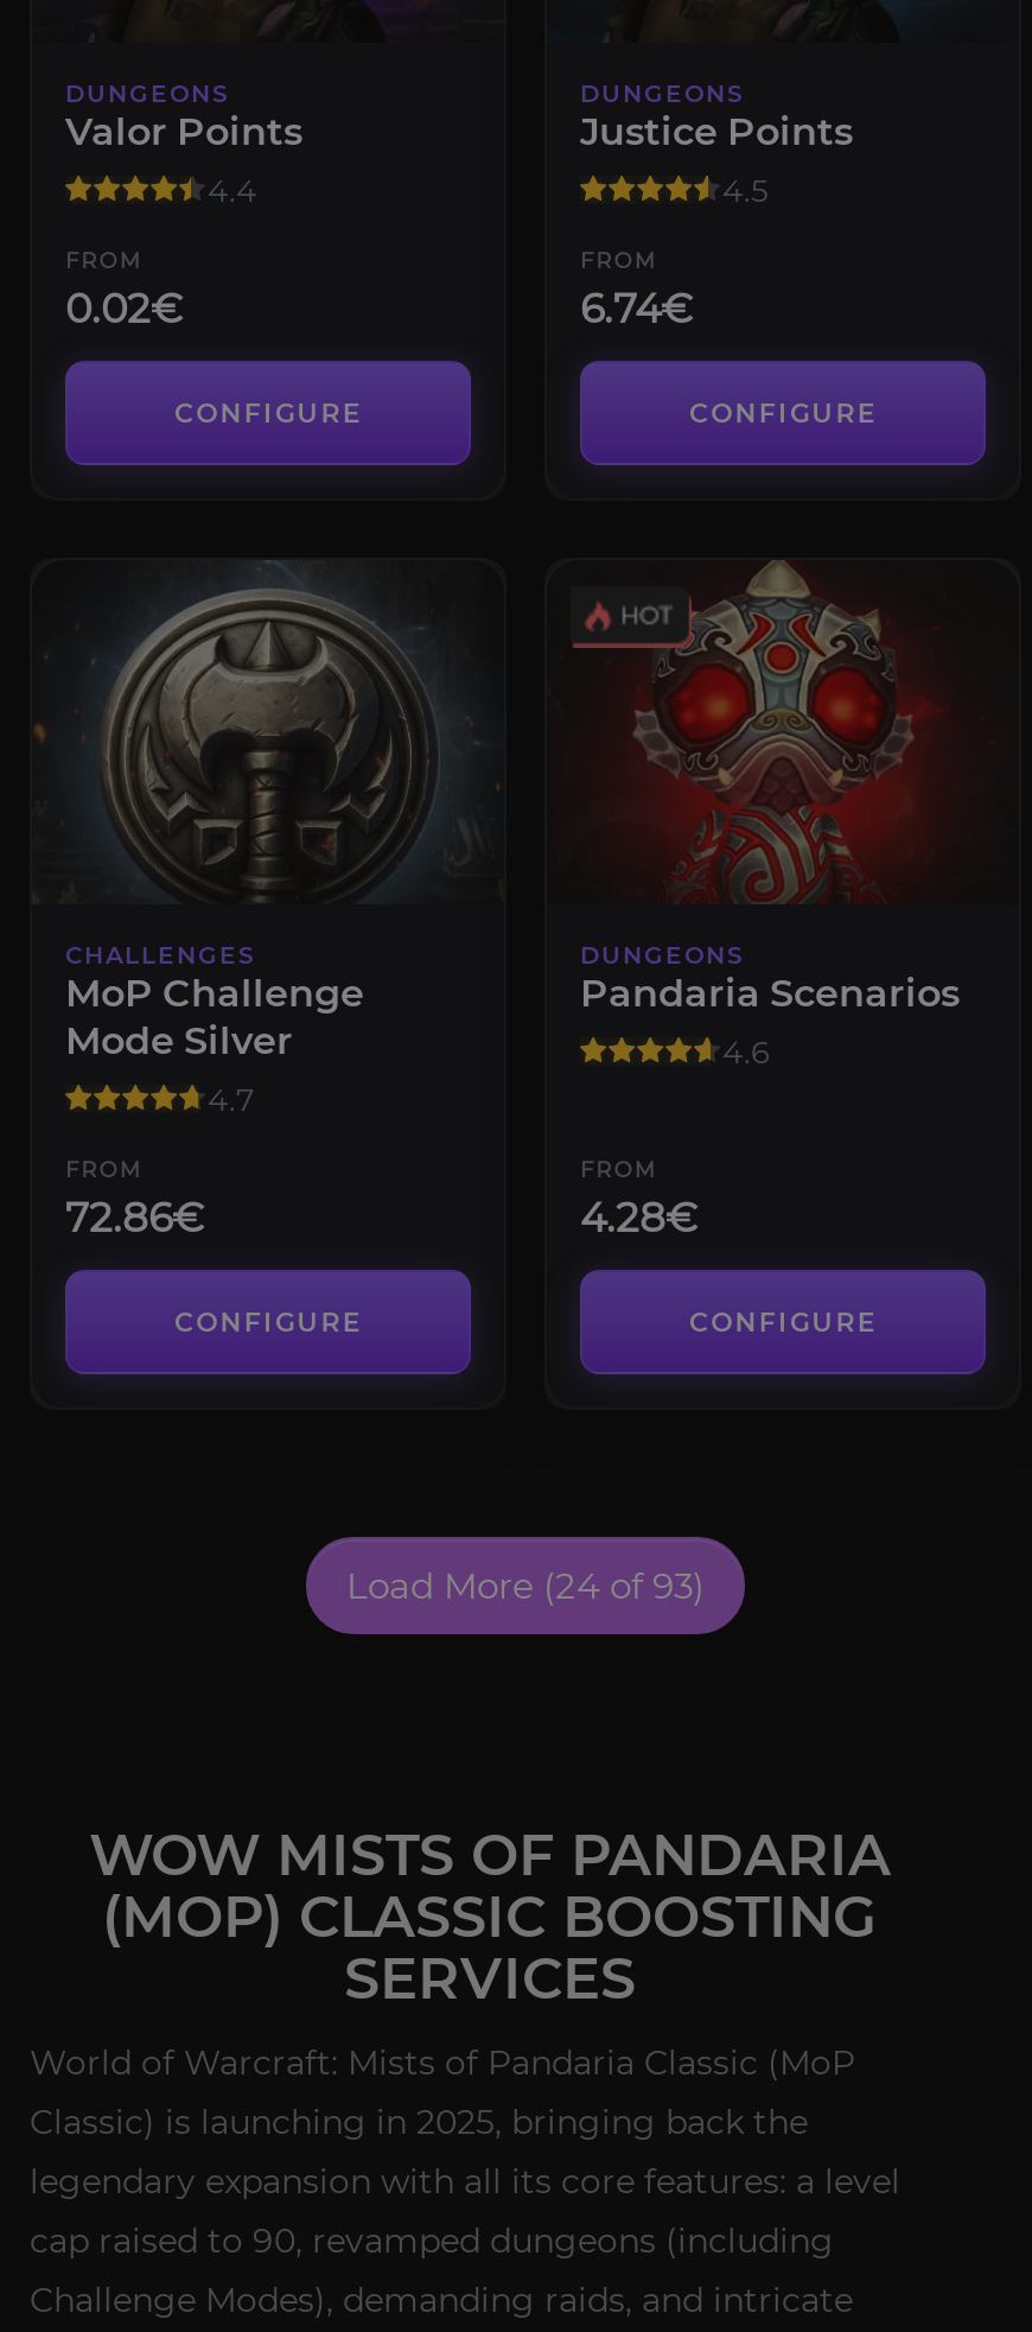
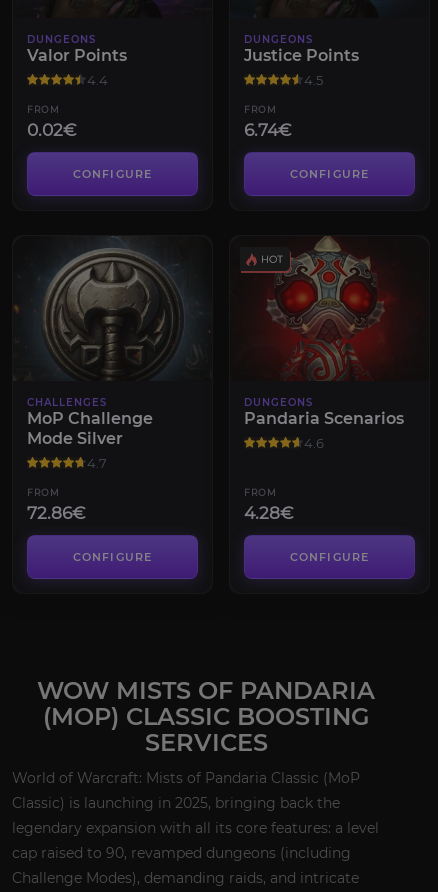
[346,1564,705,1609] Load More (24 of 93) -> none

